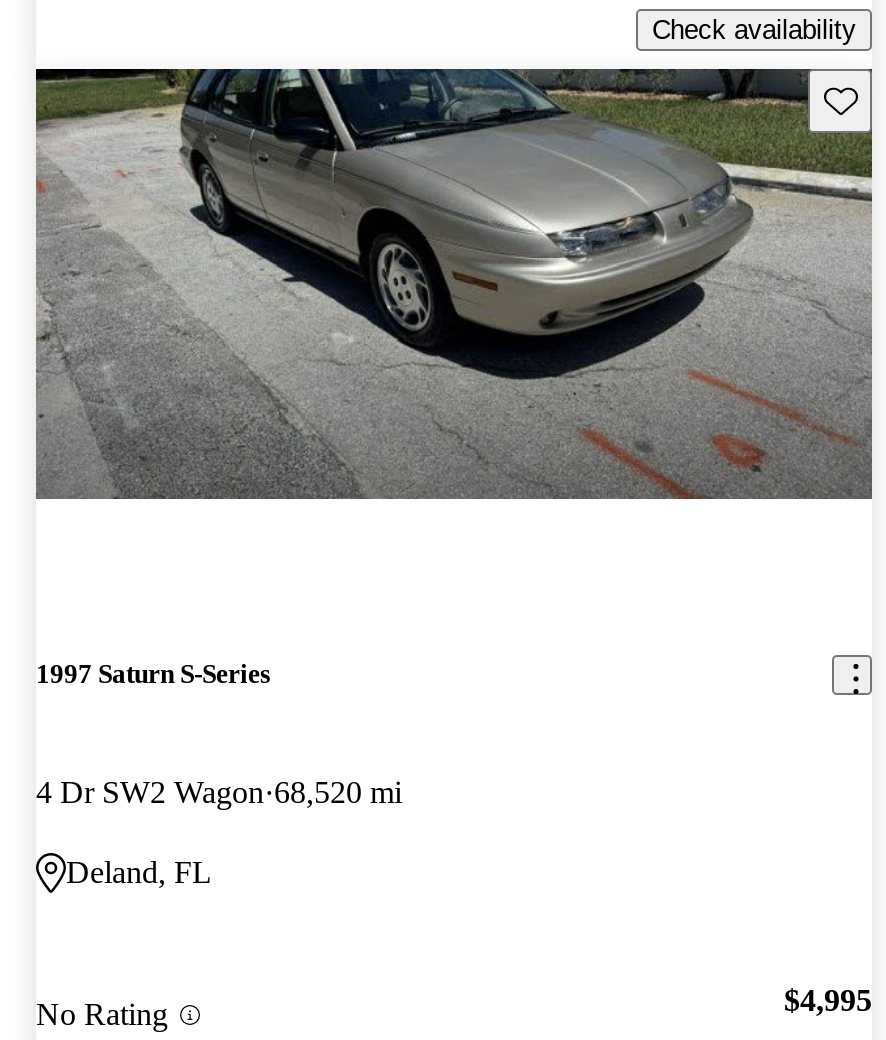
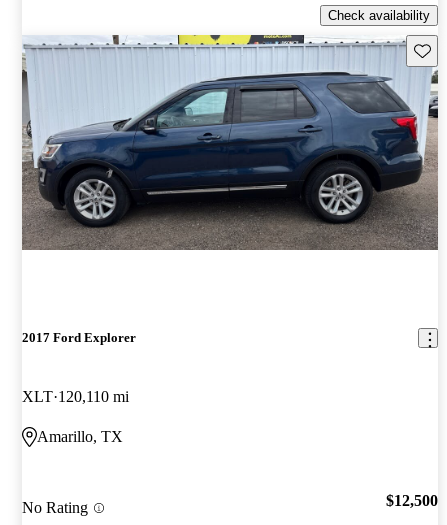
[34,67,874,497] [image] -> [22,34,440,250] [image]
[36,659,270,689] 1997 Saturn S-Series -> [22,330,136,345] 2017 Ford Explorer
[36,776,402,810] 4 Dr SW2 Wagon 68,520 mi -> [22,388,129,405] XLT 120,110 mi
[66,856,212,890] Deland, FL -> [37,428,123,445] Amarillo, TX
[784,982,872,1016] $4,995 -> [386,491,438,508] $12,500

